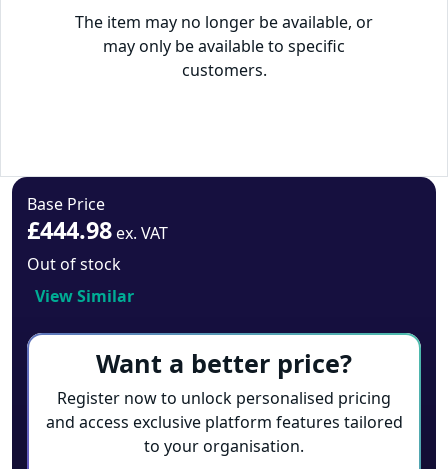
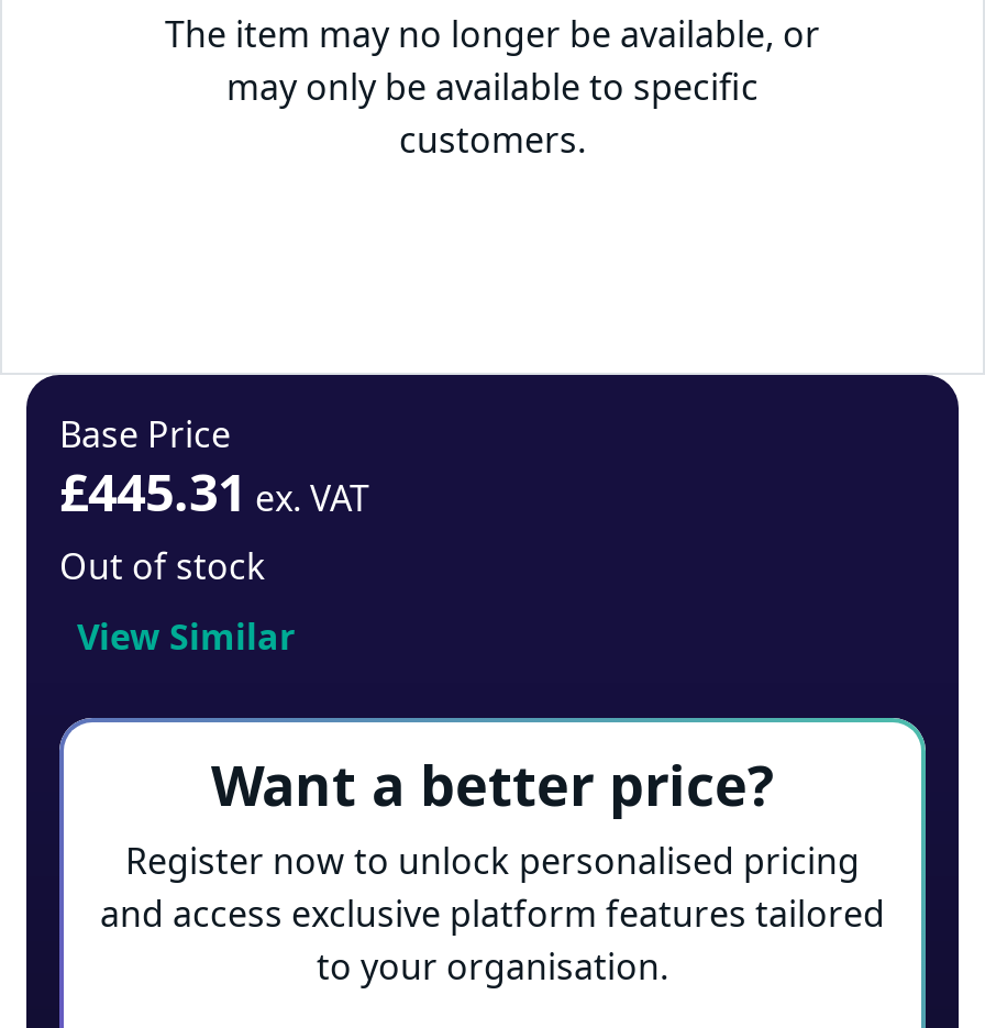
[27,214,168,246] £444.98 ex. VAT -> [59,457,369,527] £445.31 ex. VAT

